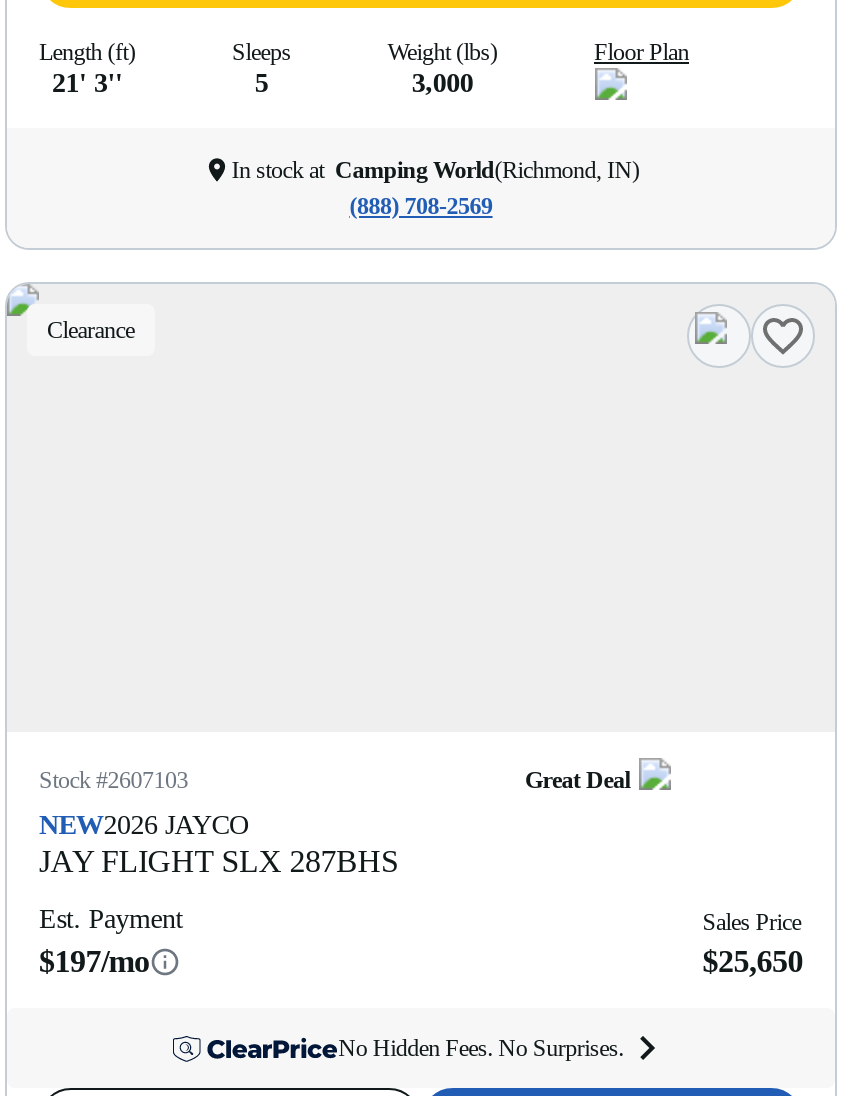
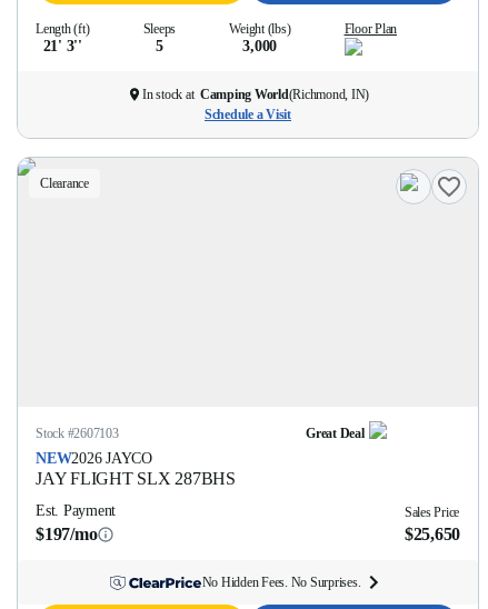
[349,192,492,220] (888) 708-2569 -> [205,107,291,122] Schedule a Visit

